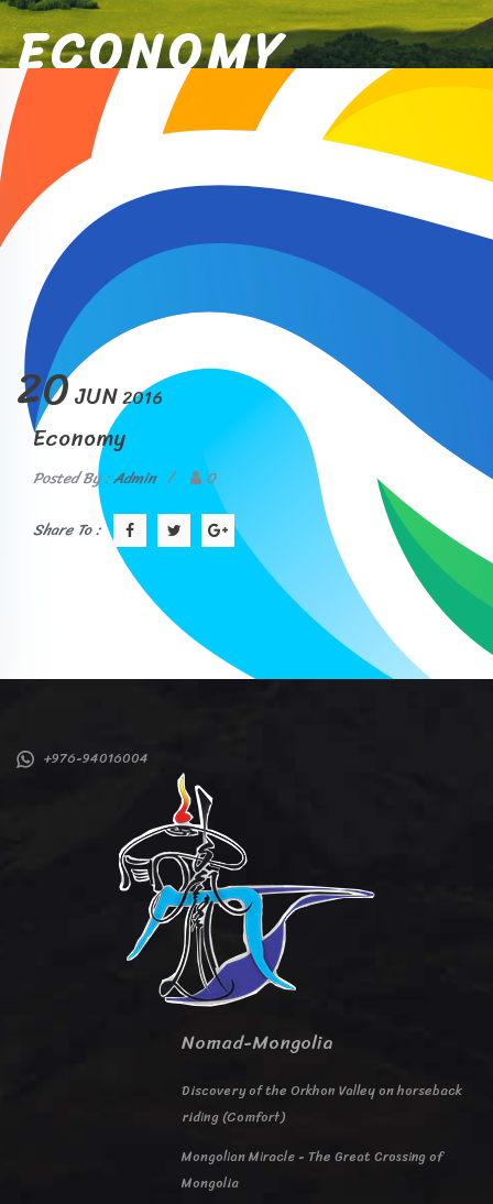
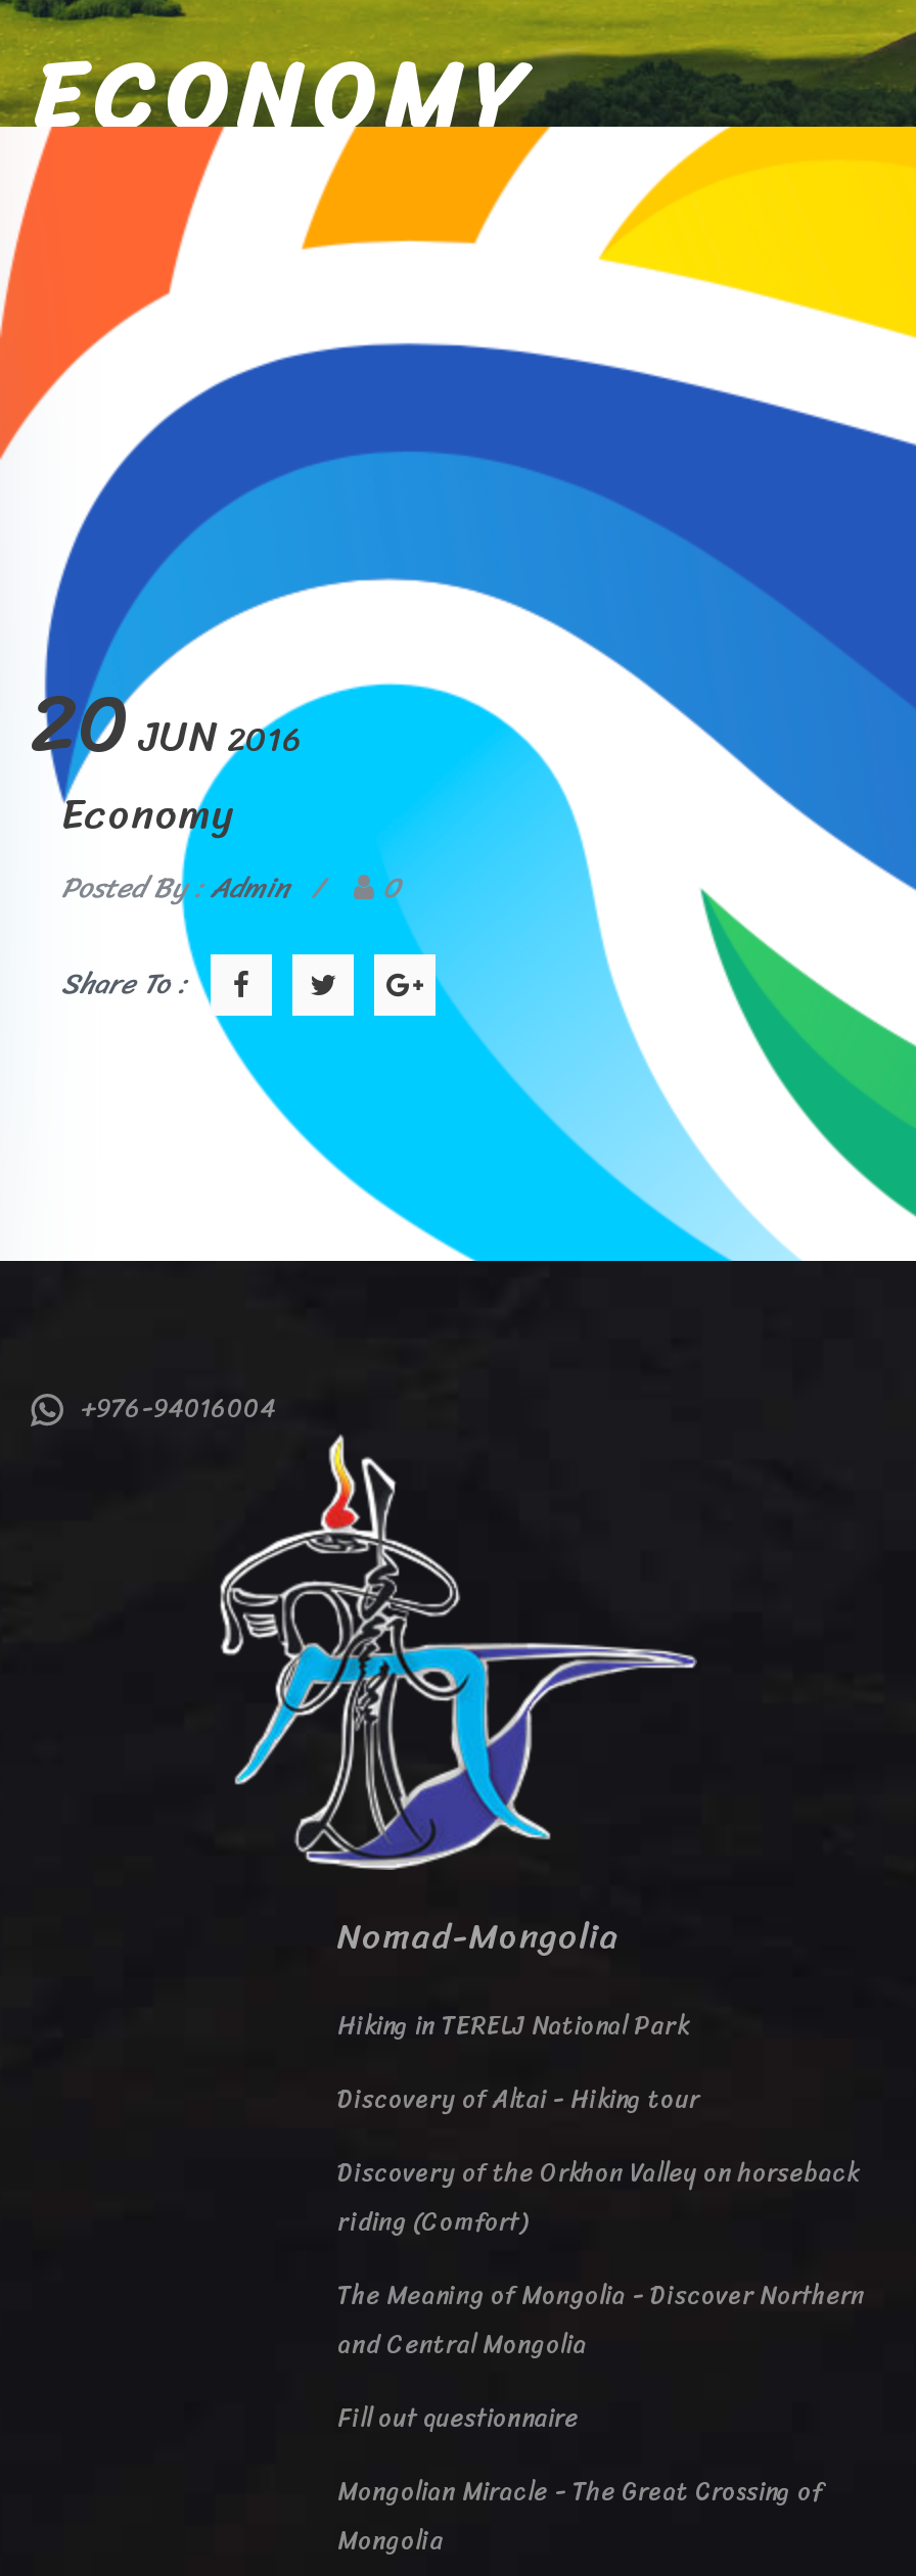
none -> [337,2003,699,2121] Hiking in TERELJ National Park | Discovery of Altai - Hiking tour
none -> [337,2273,865,2440] The Meaning of Mongolia - Discover Northern | and Central Mongolia | Fill out questionnaire

